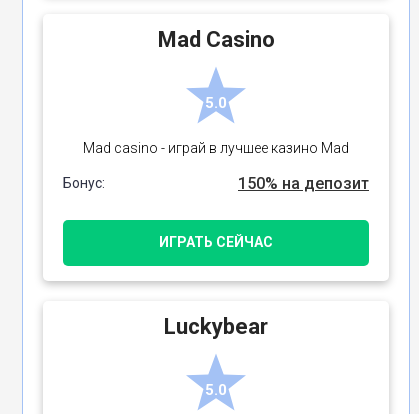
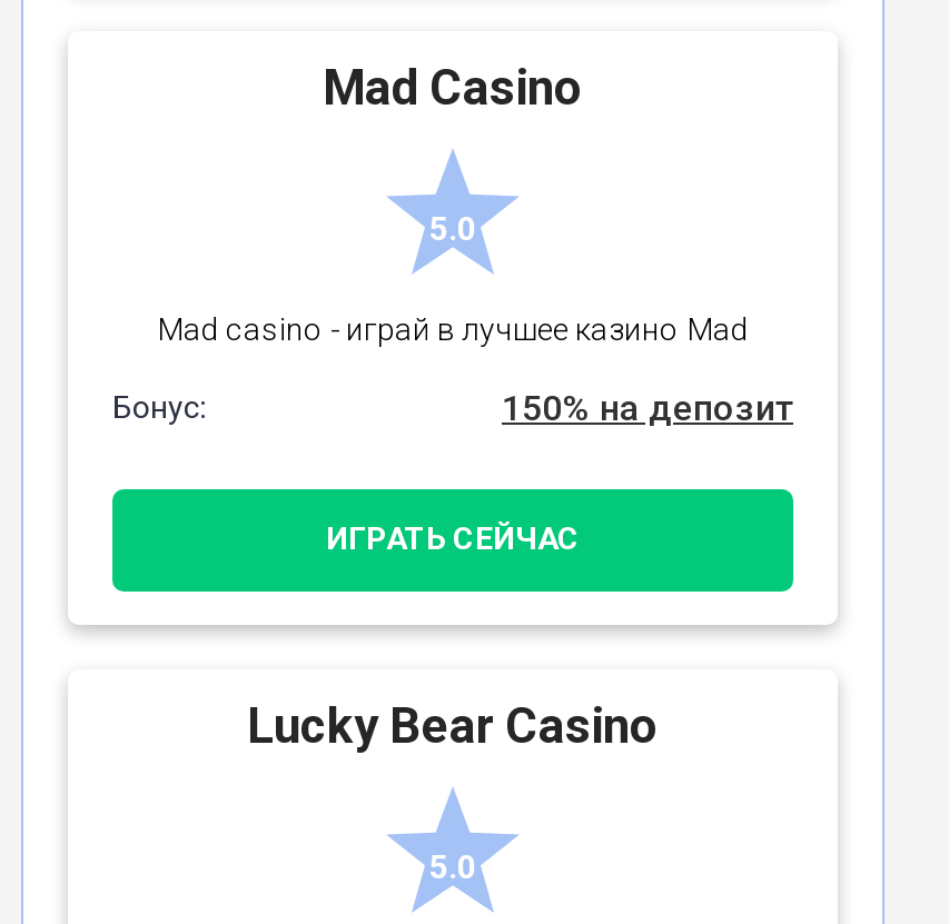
[164,314,268,339] Luckybear -> [247,697,659,753] Lucky Bear Casino

